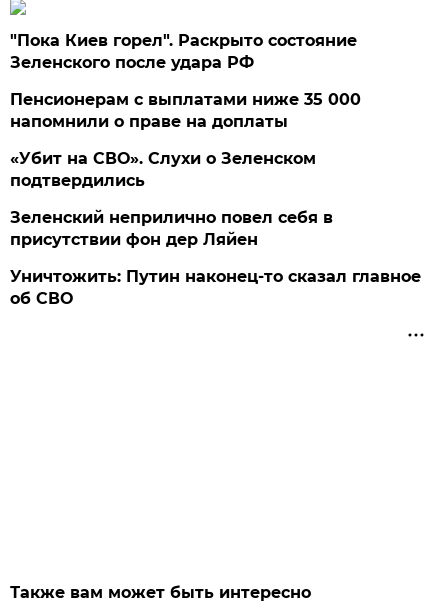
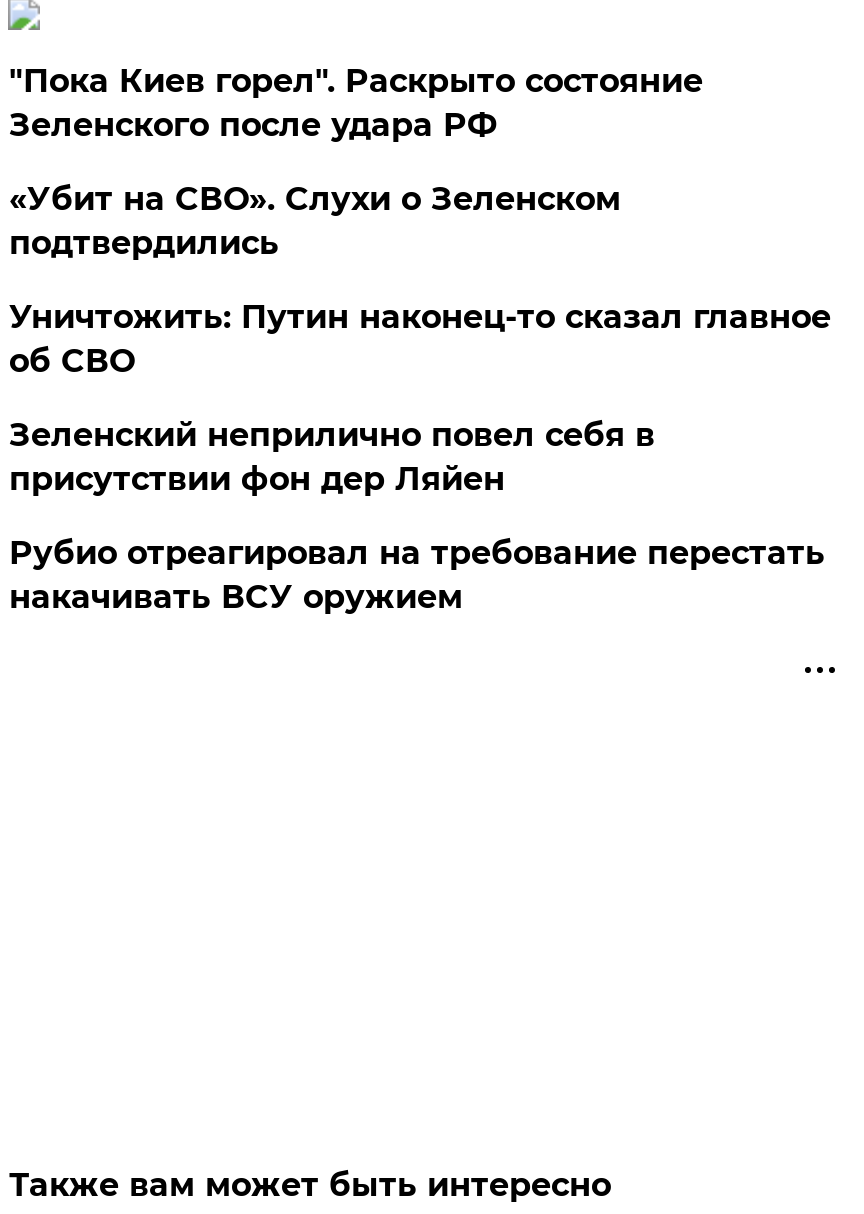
[10,90,361,131] Пенсионерам с выплатами ниже 35 000 | напомнили о праве на доплаты -> none
moved [10,149,316,190] -> [9,180,621,262]: «Убит на СВО». Слухи о Зеленском | подтвердились
none -> [9,534,825,616] Рубио отреагировал на требование перестать | накачивать ВСУ оружием
moved [10,267,421,308] -> [9,298,831,380]: Уничтожить: Путин наконец-то сказал главное | об СВО

